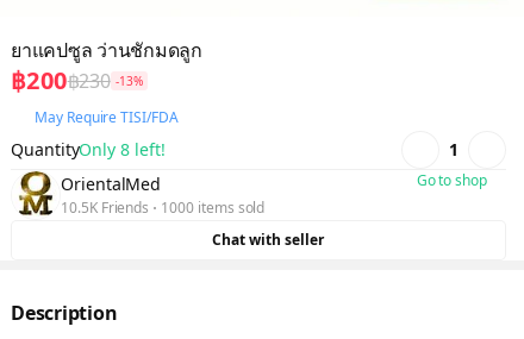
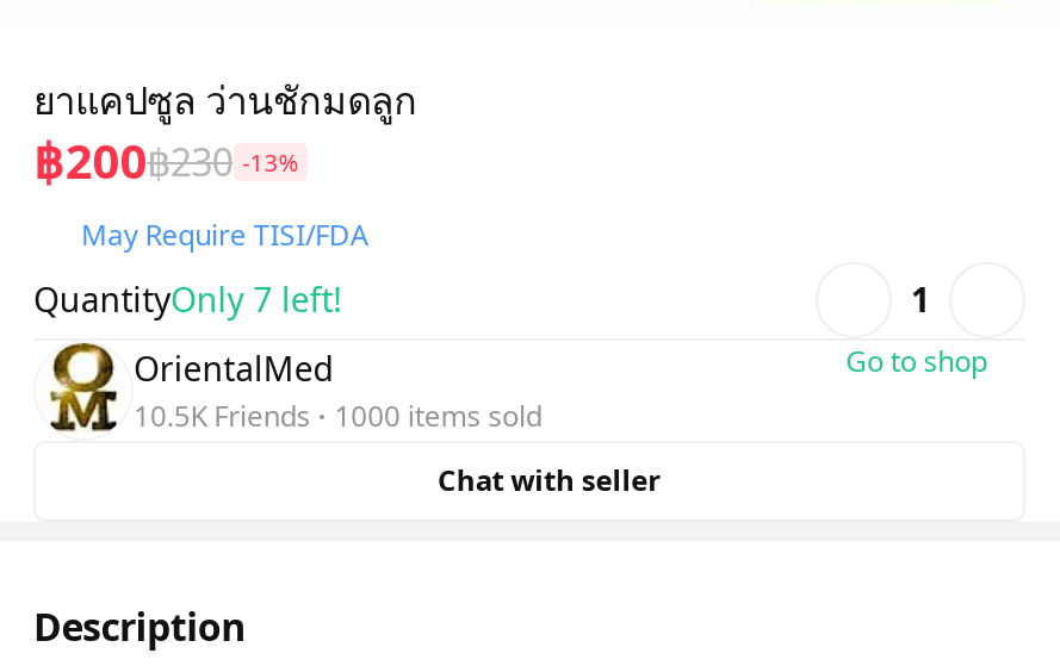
[11,138,165,161] QuantityOnly 8 left! -> [33,276,342,322] QuantityOnly 7 left!

